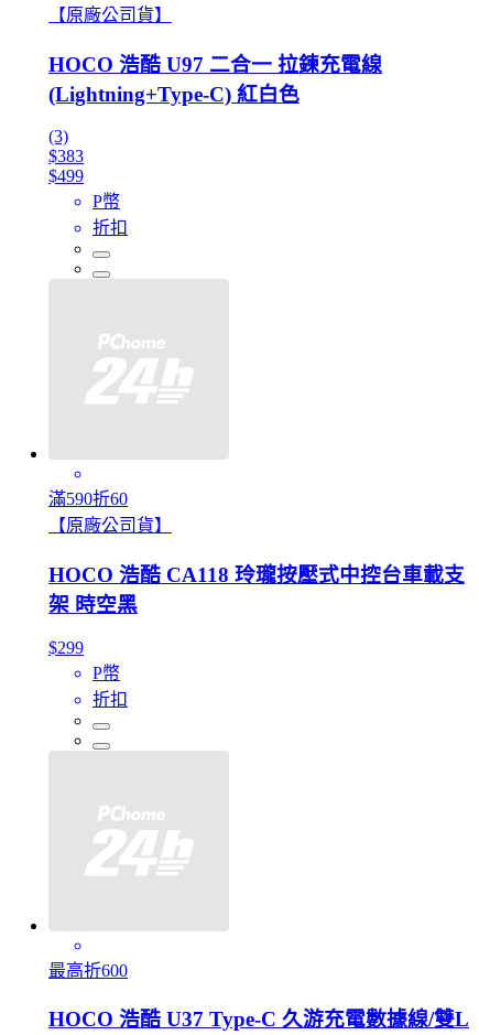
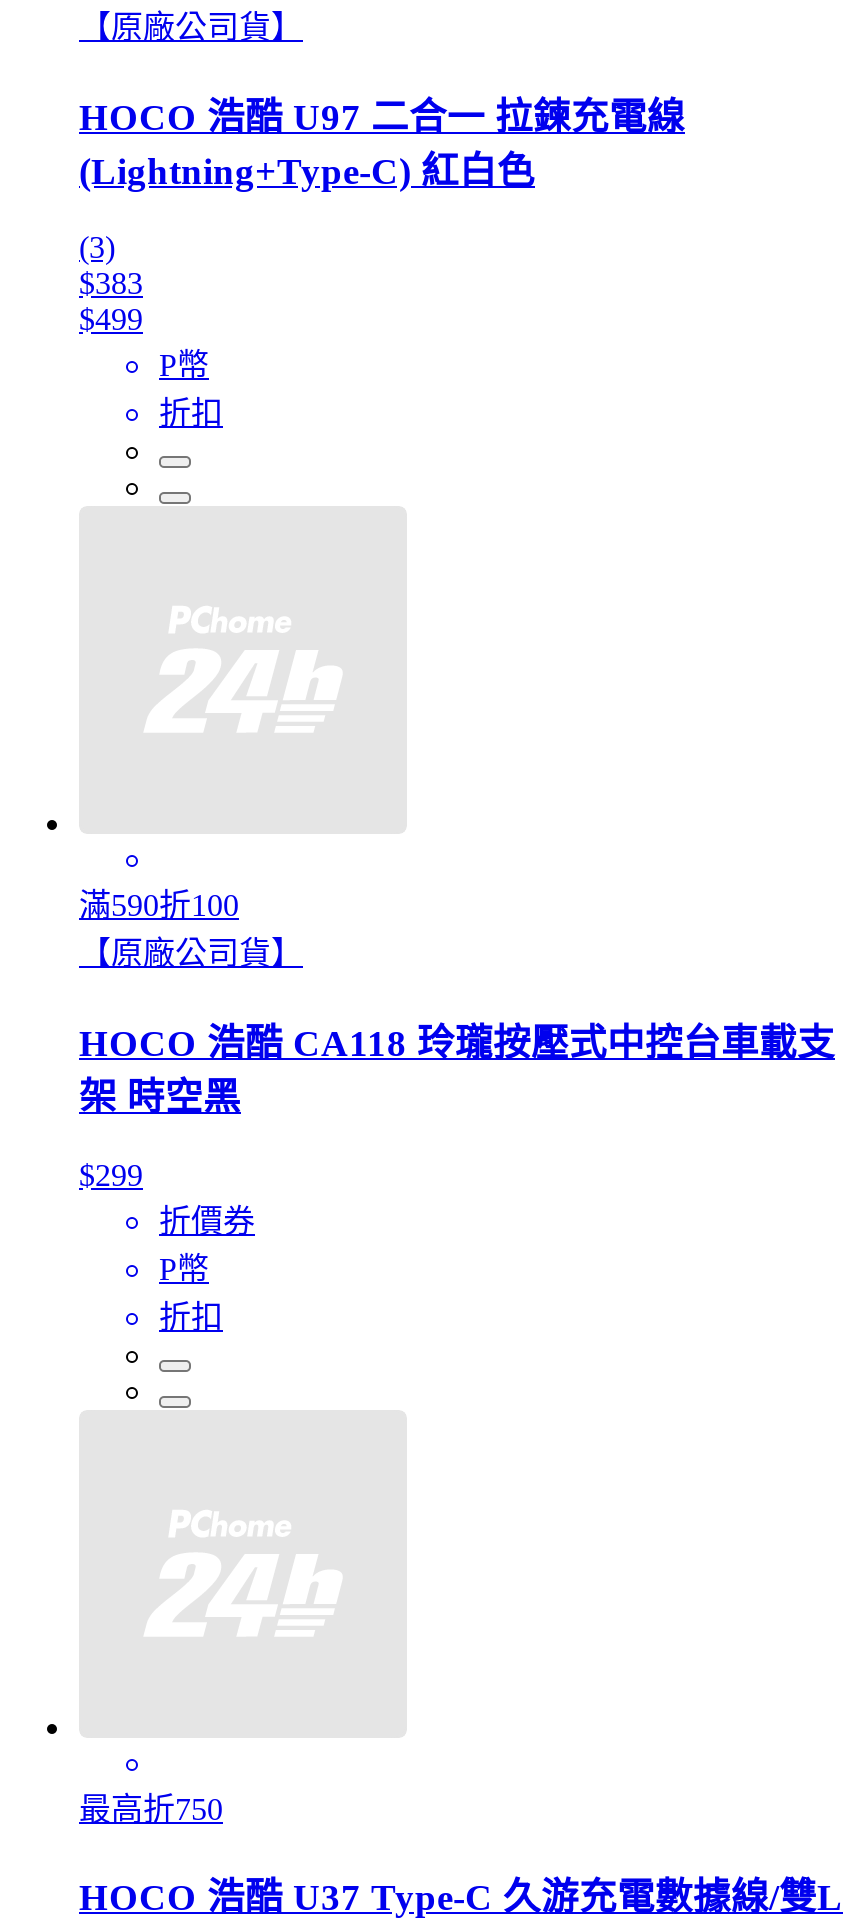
[48,490,128,508] 滿590折60 -> [79,888,239,922] 滿590折100
none -> [159,1203,255,1237] 折價券
[48,961,128,980] 最高折600 -> [79,1791,223,1825] 最高折750

